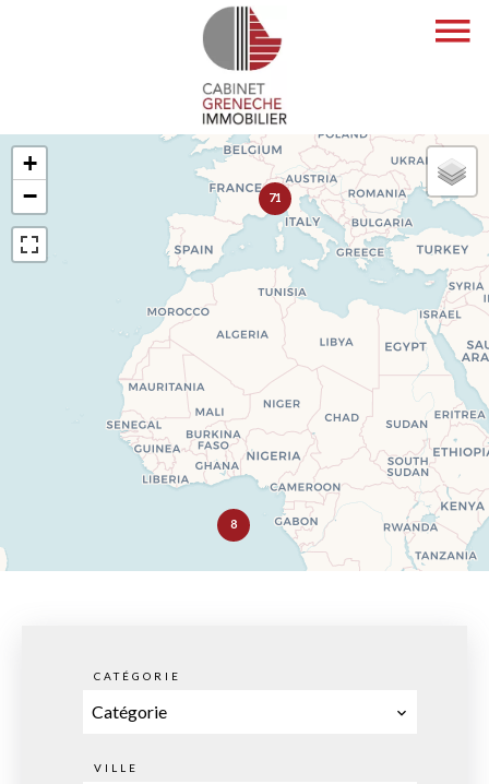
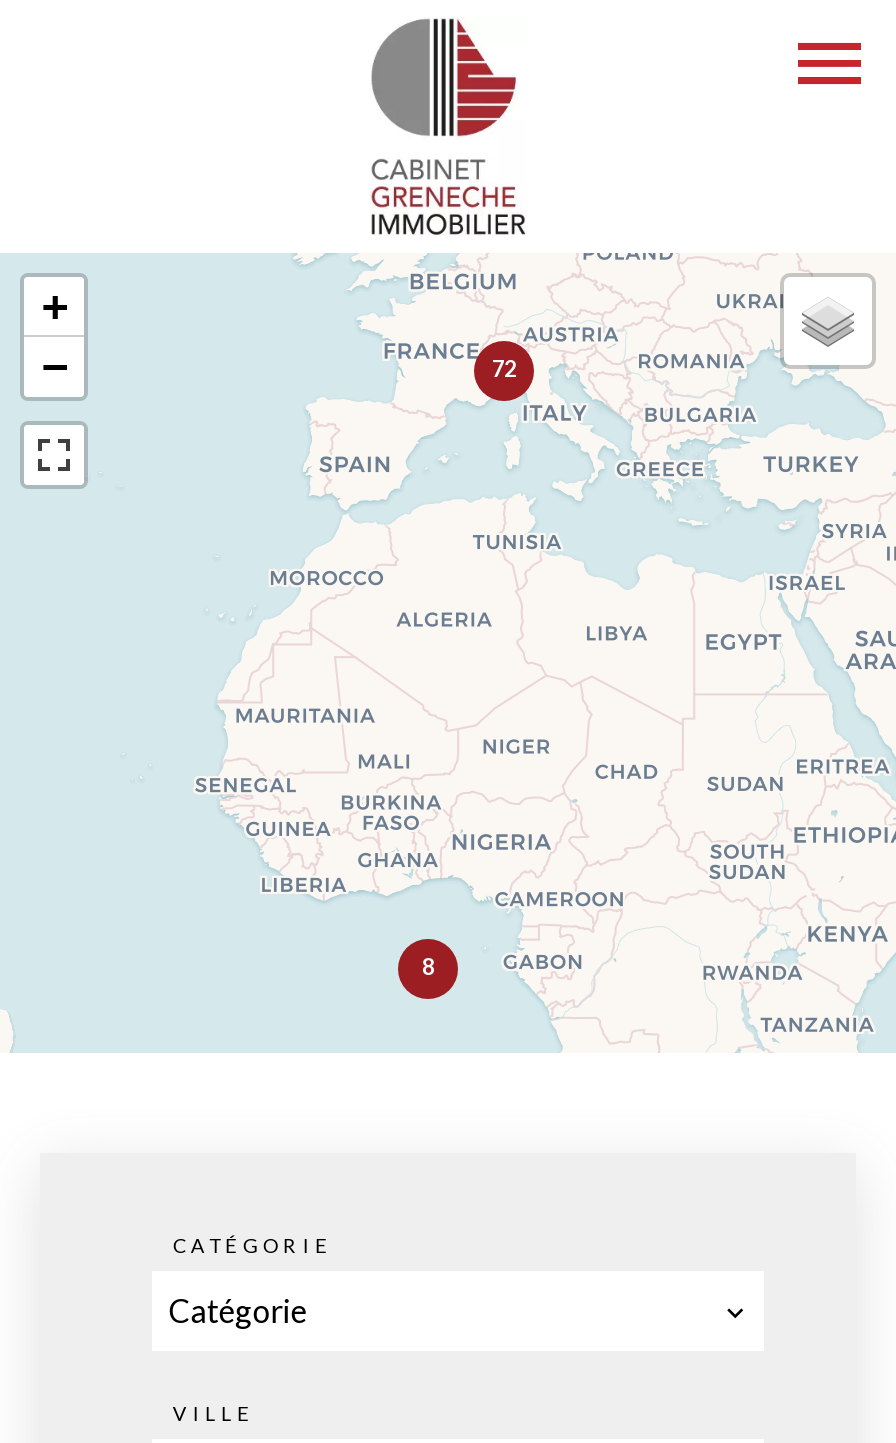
[269,190,282,204] 71 -> [492,355,516,381] 72

